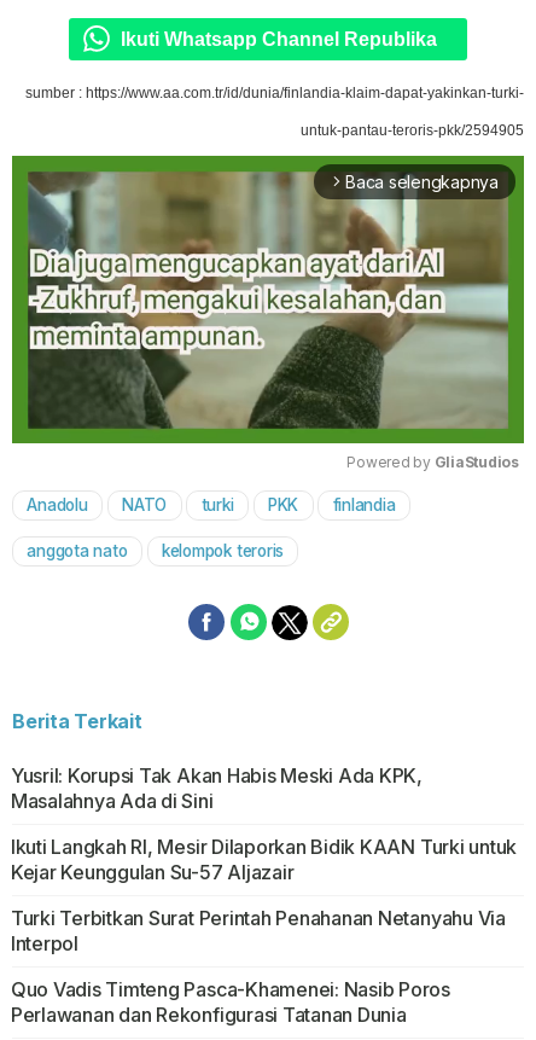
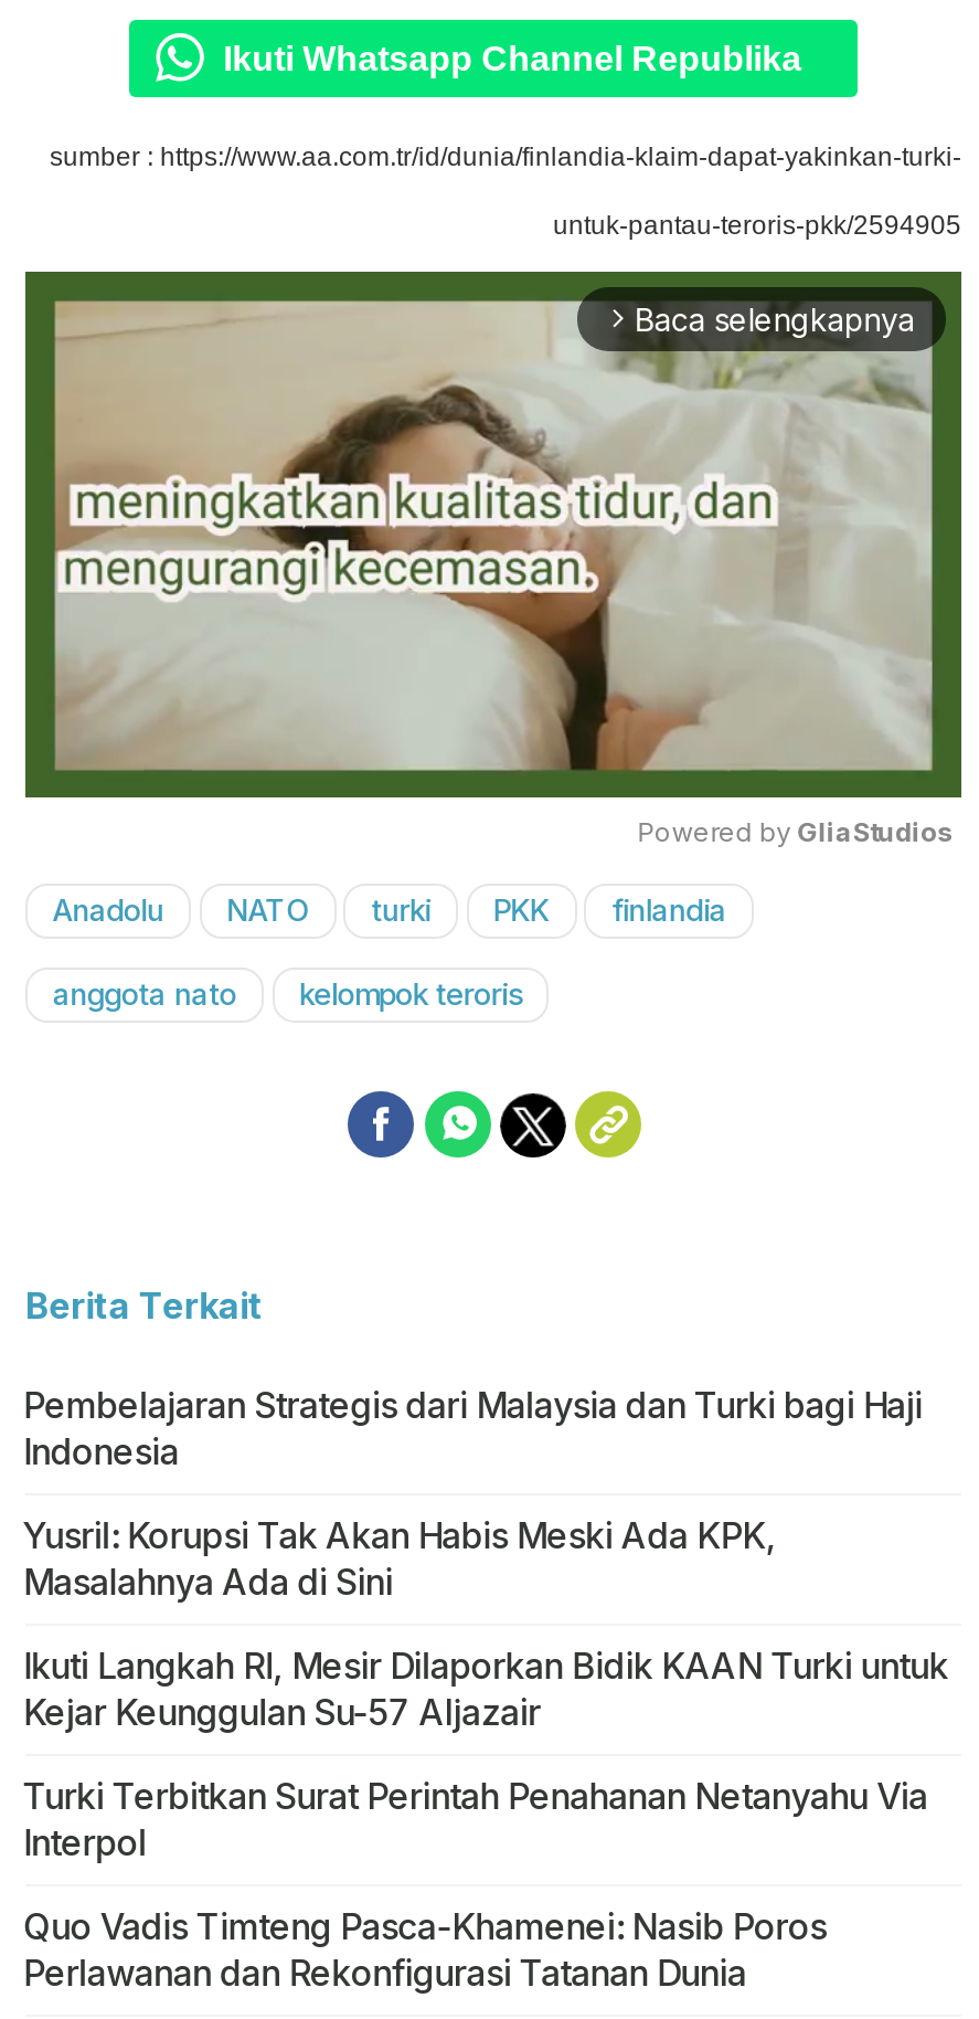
[12,156,524,443] [image] -> [25,272,961,797] [image]
none -> [23,1383,922,1474] Pembelajaran Strategis dari Malaysia dan Turki bagi Haji | Indonesia

